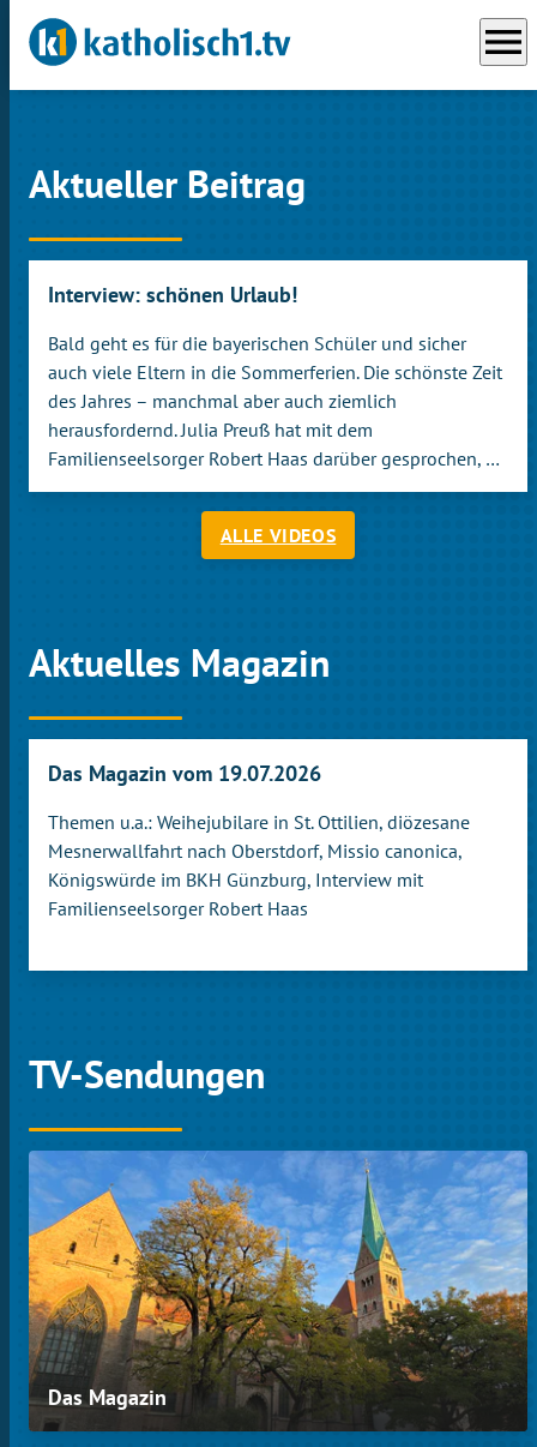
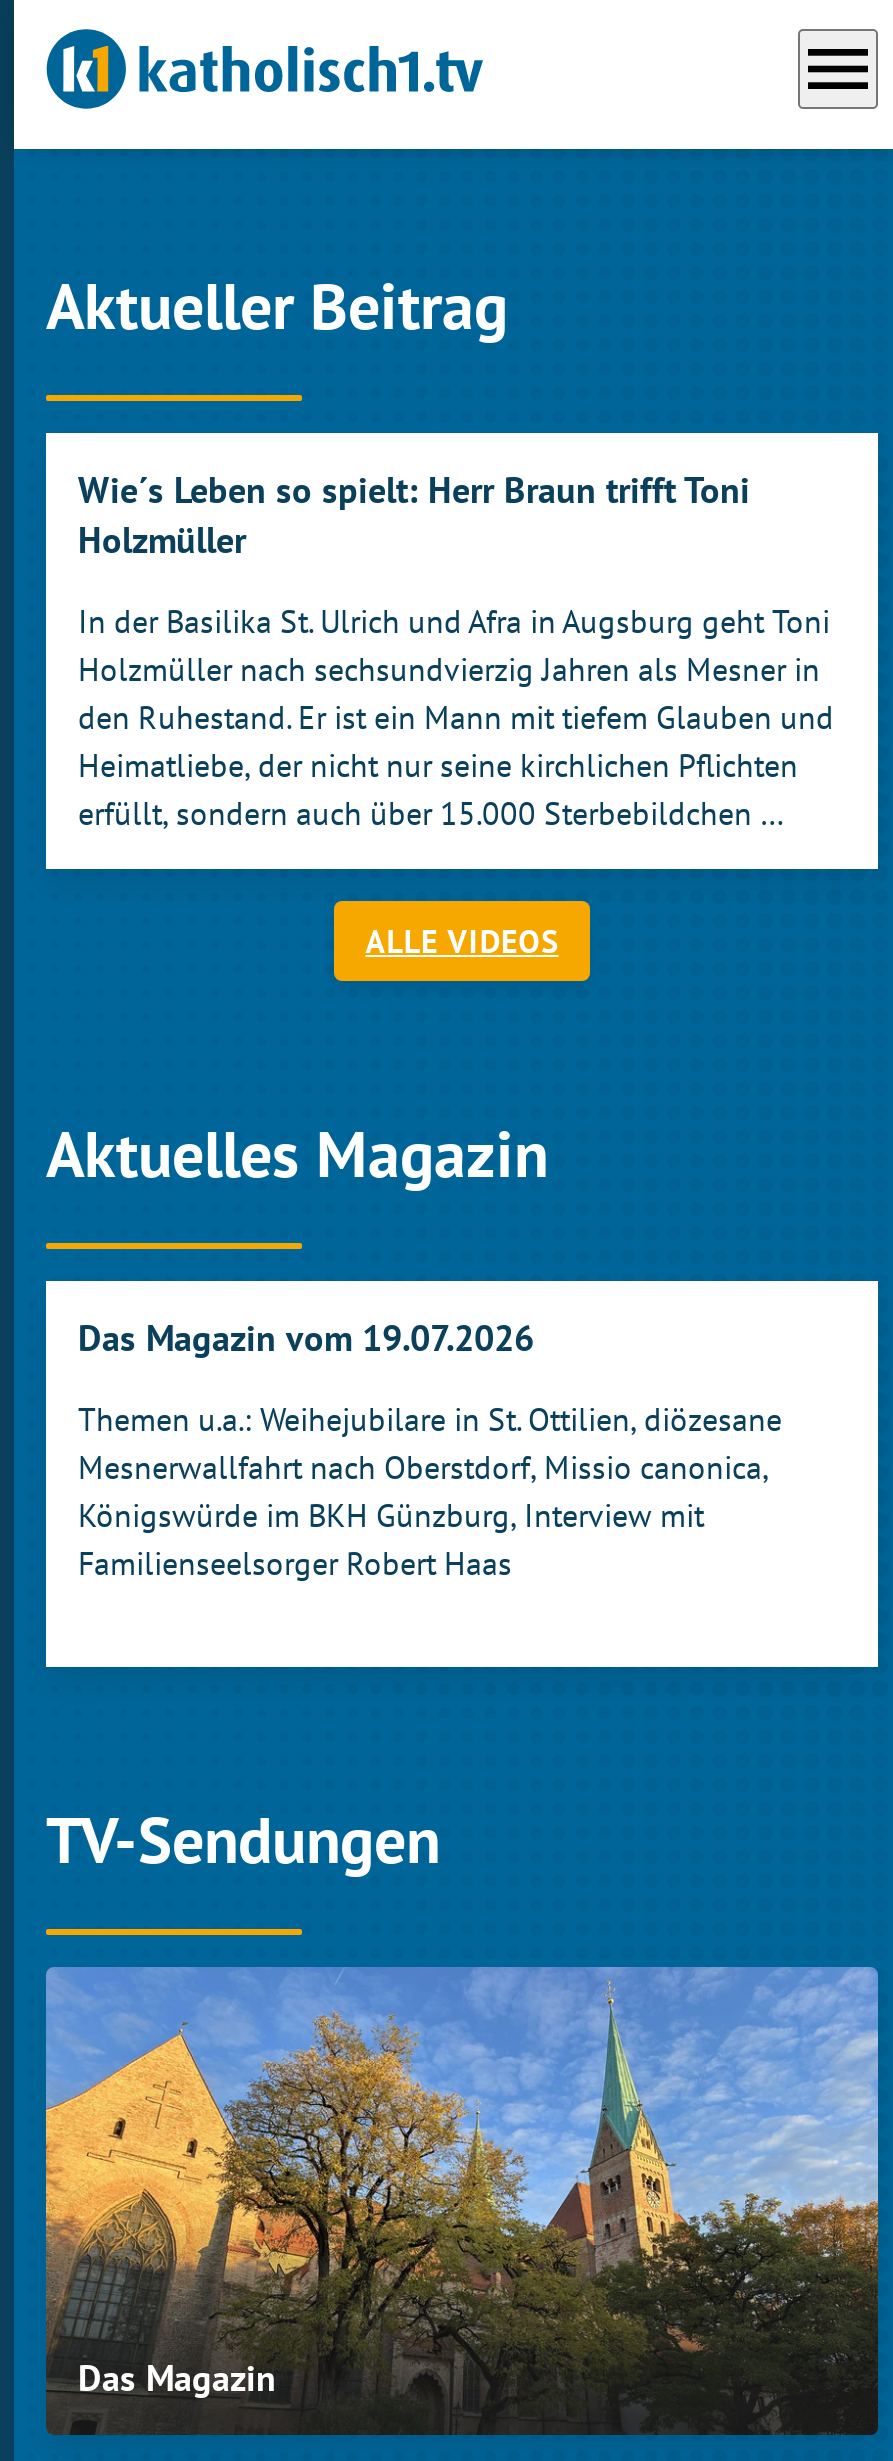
[48,281,297,308] Interview: schönen Urlaub! -> [78,467,750,563] Wie´s Leben so spielt: Herr Braun trifft Toni | Holzmüller
[48,331,502,470] Bald geht es für die bayerischen Schüler und sicher | auch viele Eltern in die Sommerferien. Die schönste Zeit | des Jahres – manchmal aber auch ziemlich | herausfordernd. Julia Preuß hat mit dem | Familienseelsorger Robert Haas darüber gesprochen, … -> [78,601,834,833] In der Basilika St. Ulrich und Afra in Augsburg geht Toni | Holzmüller nach sechsundvierzig Jahren als Mesner in | den Ruhestand. Er ist ein Mann mit tiefem Glauben und | Heimatliebe, der nicht nur seine kirchlichen Pflichten | erfüllt, sondern auch über 15.000 Sterbebildchen …

